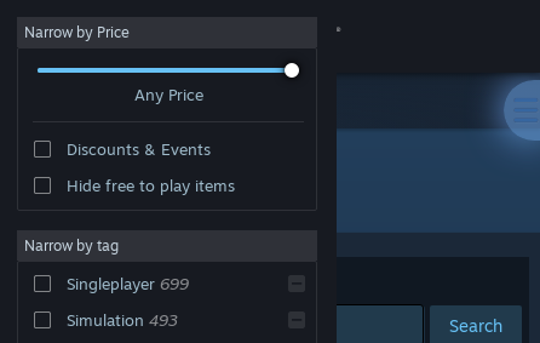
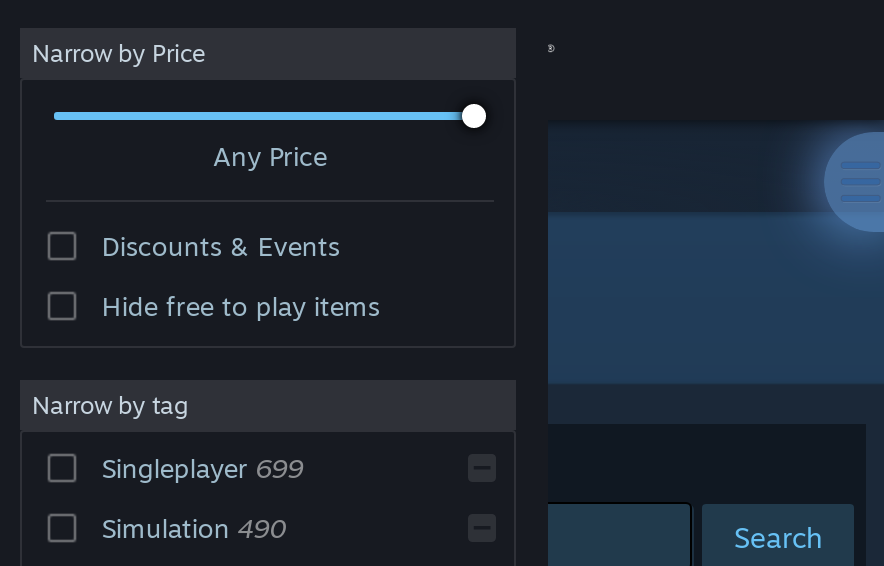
[66,310,178,330] Simulation 493 -> [102,512,288,544] Simulation 490

